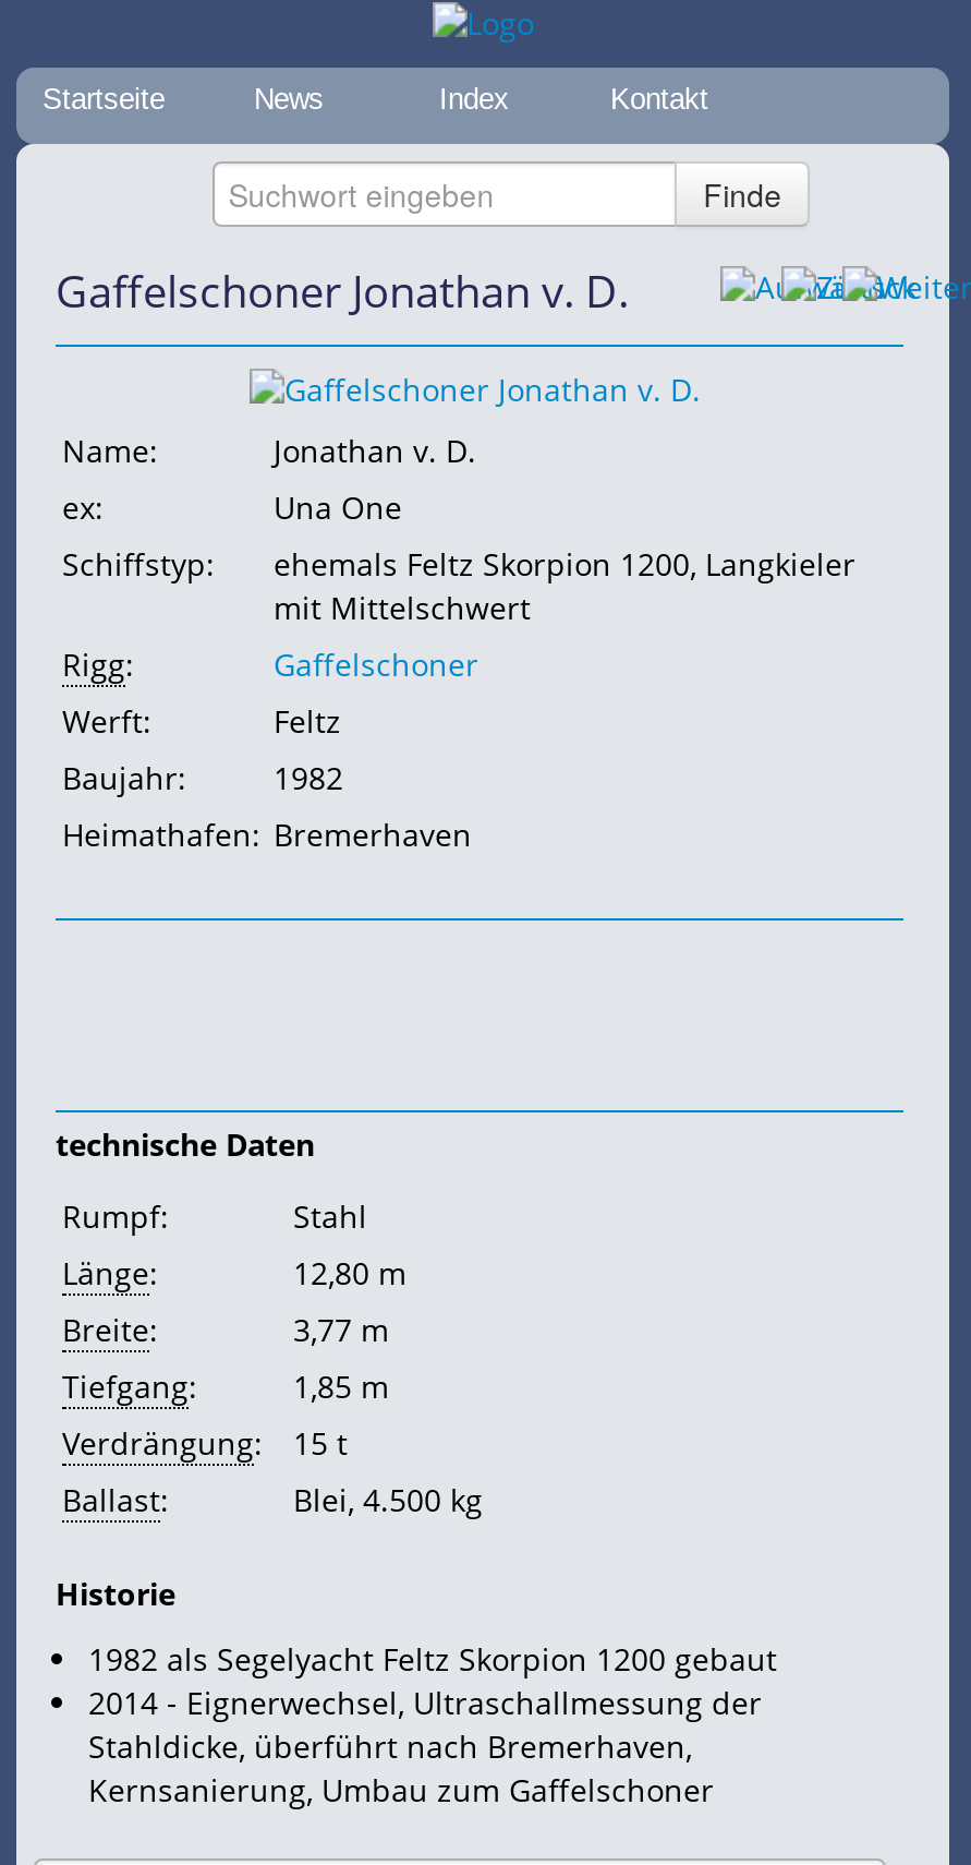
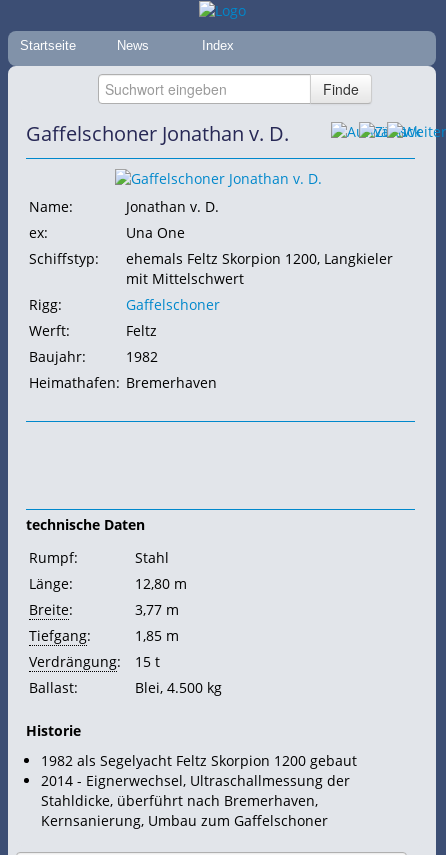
[610,83,708,116] Kontakt -> none

